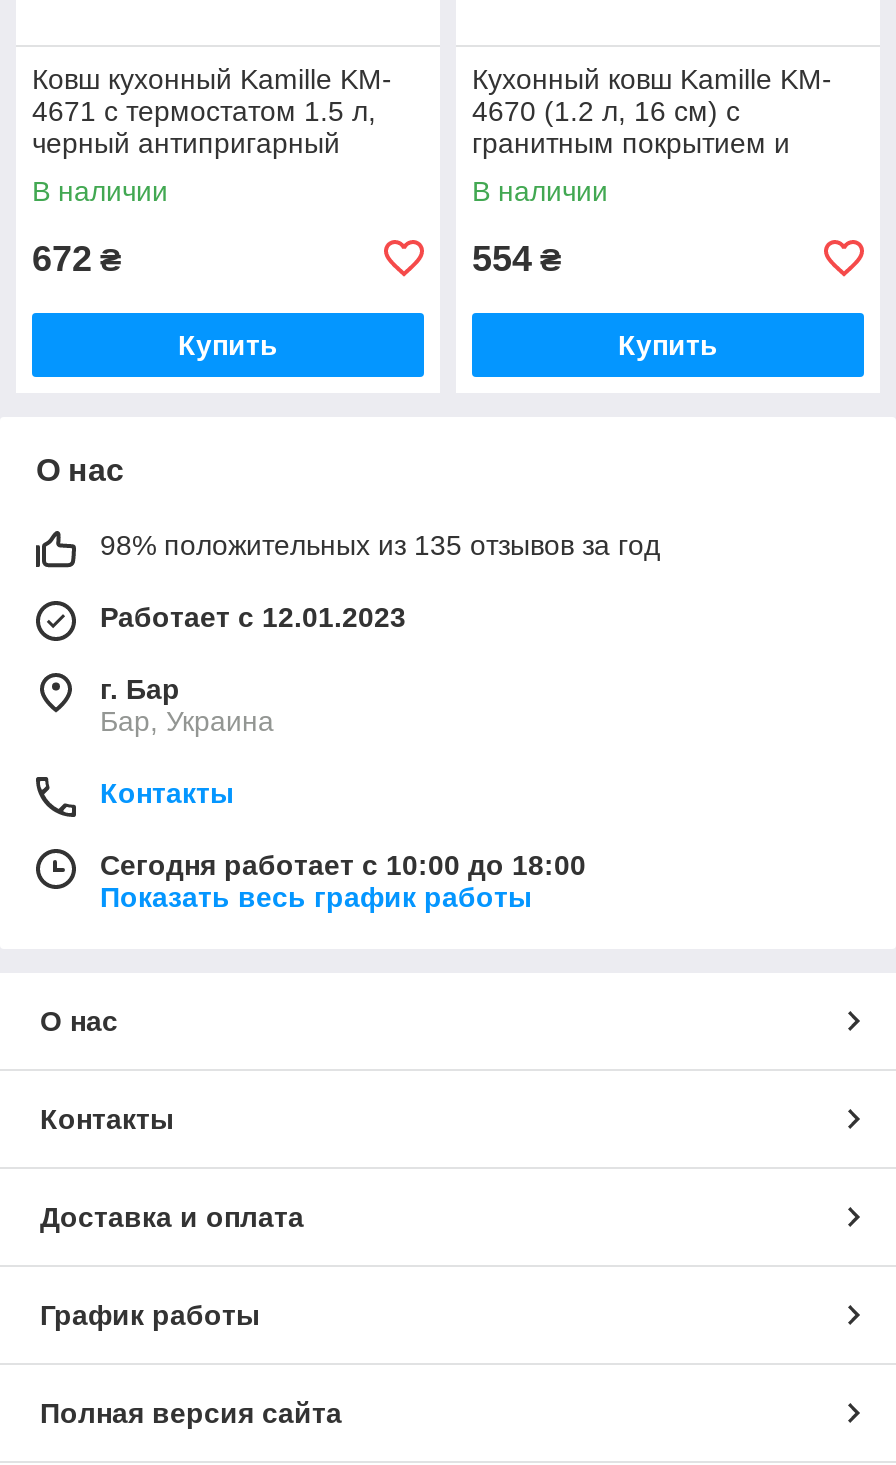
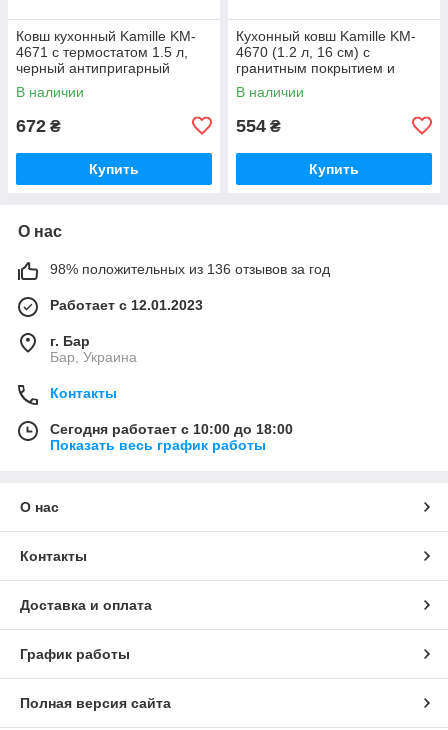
[100,529,660,561] 98% положительных из 135 отзывов за год -> [50,261,330,277] 98% положительных из 136 отзывов за год

